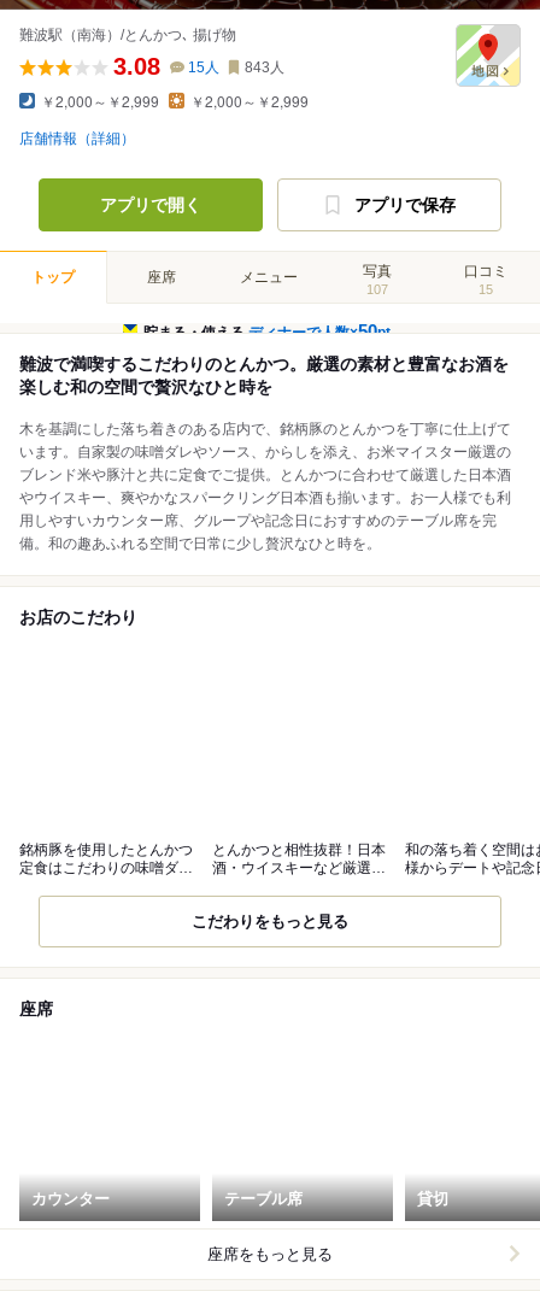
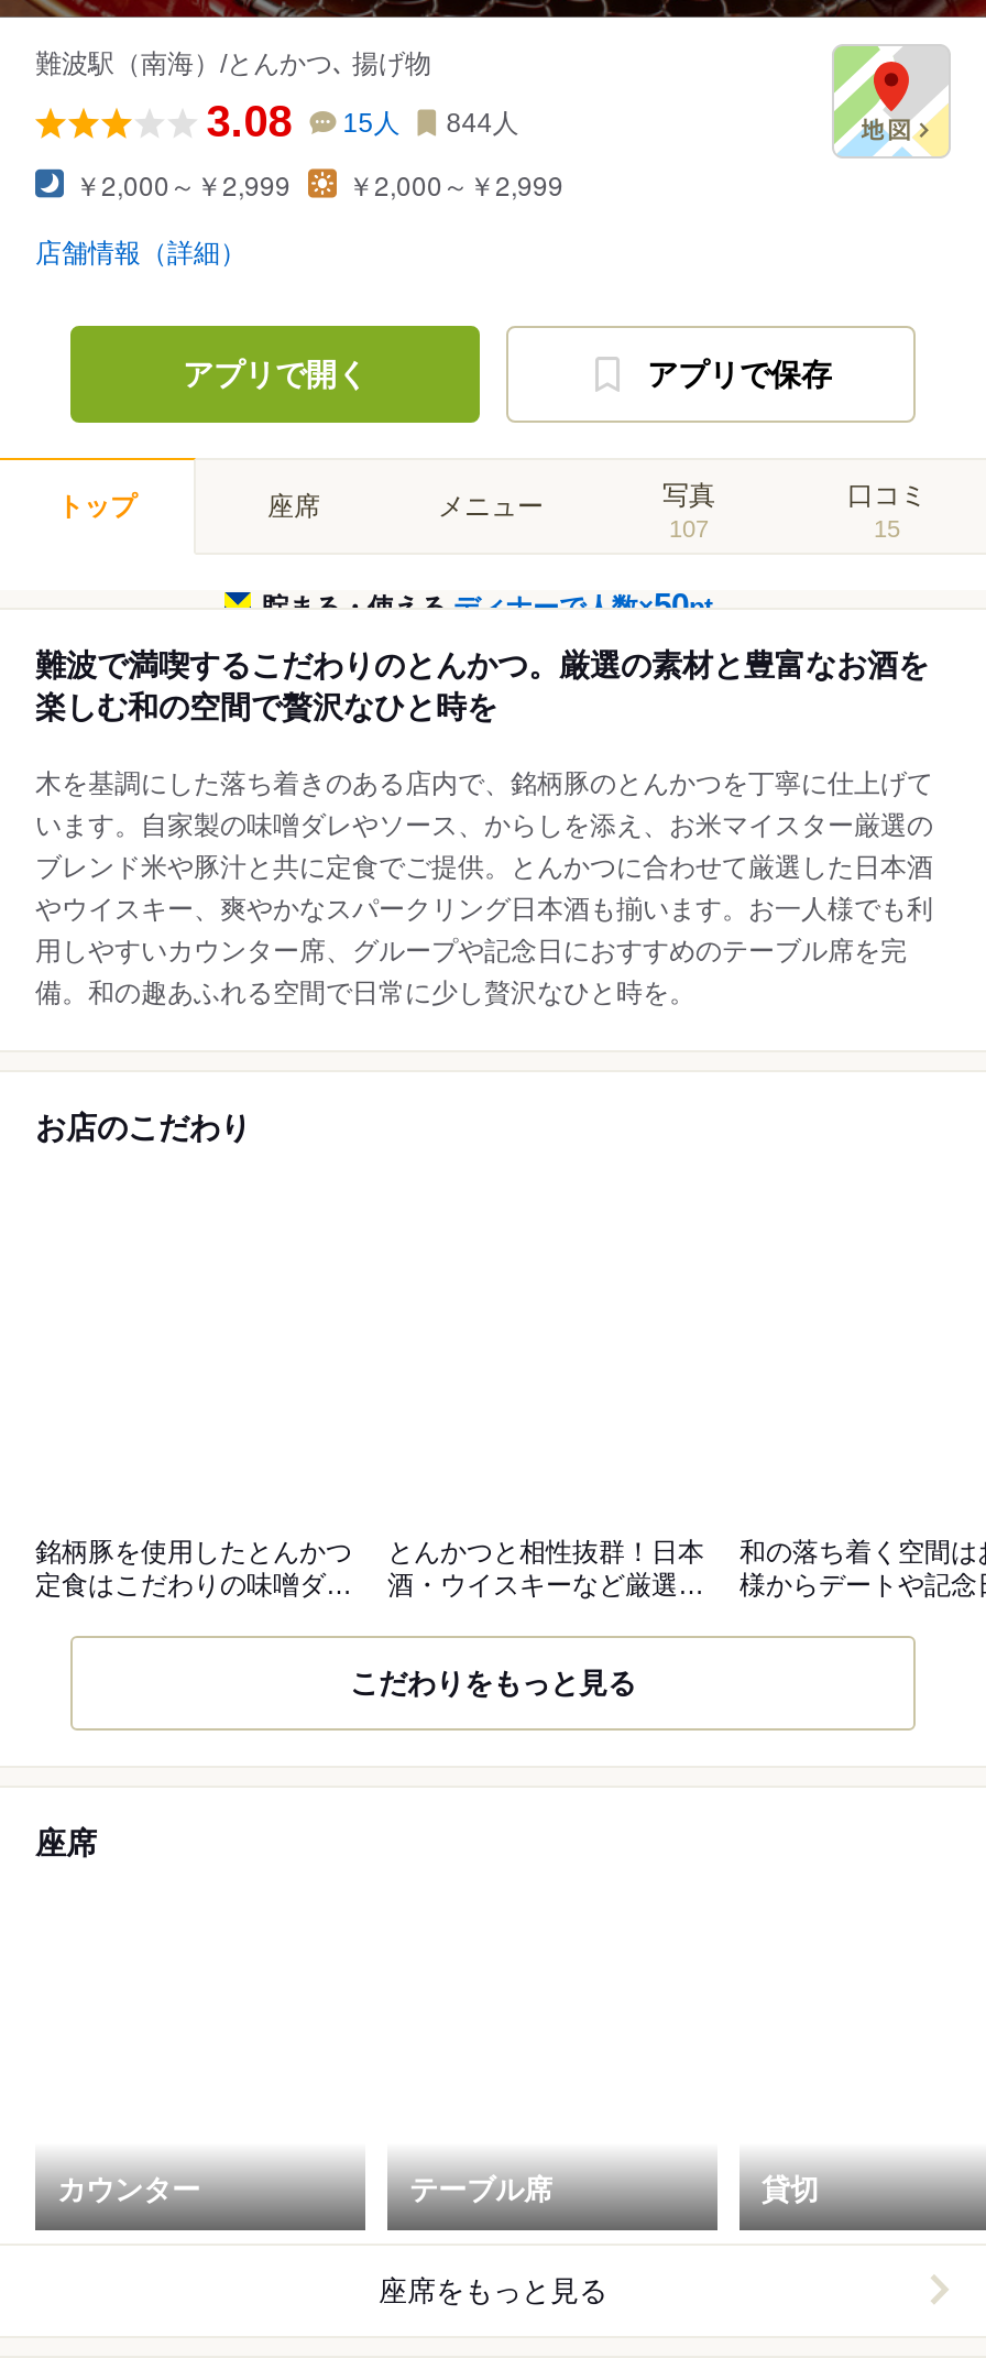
[113,53,284,79] 3.08 15人 843人 -> [206,97,519,145] 3.08 15人 844人

